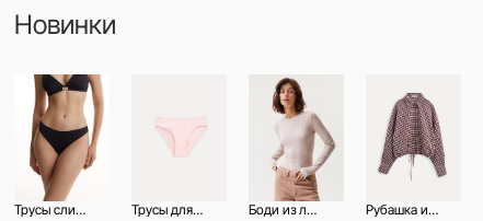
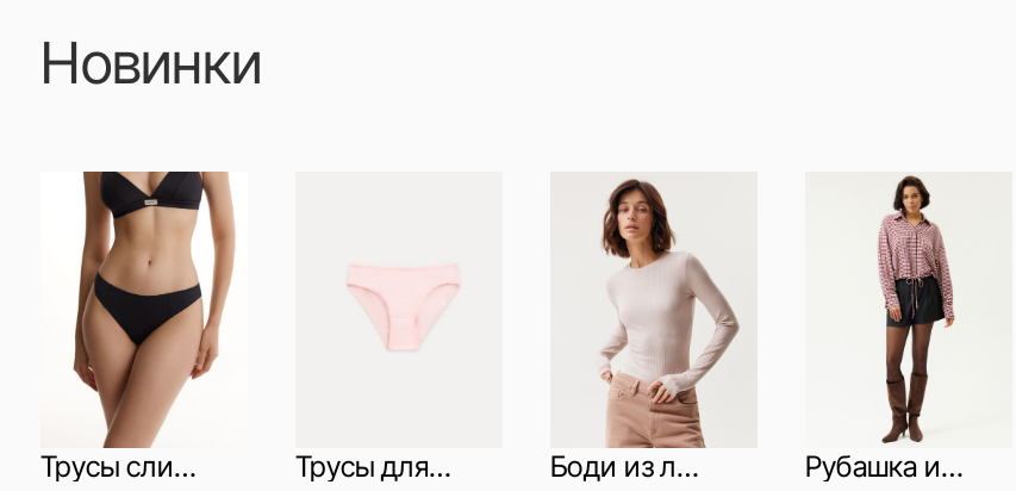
[377,77,447,199] [image] -> [831,174,979,446] [image]

